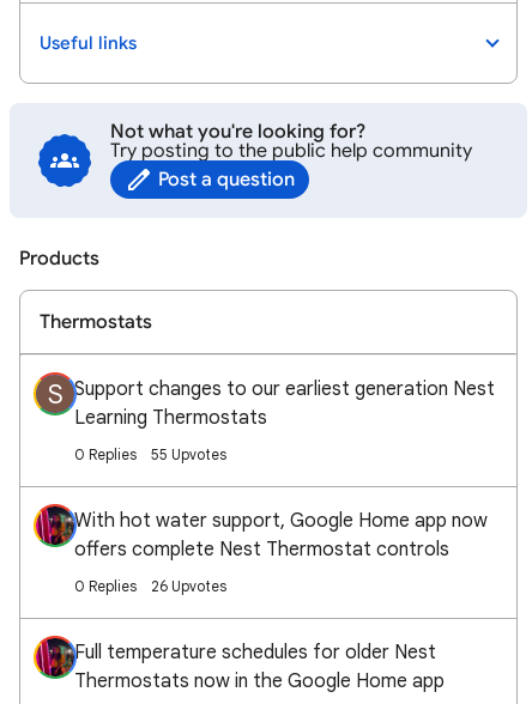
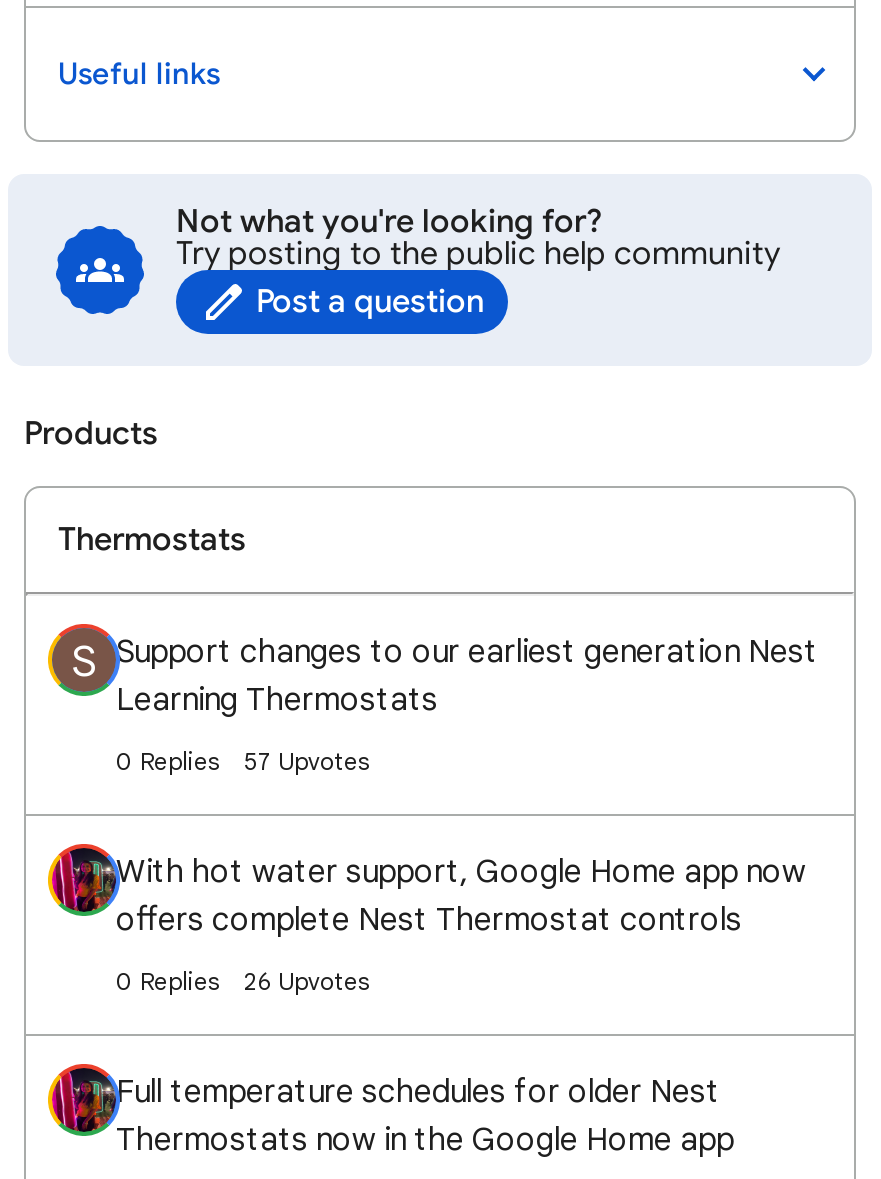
[151,445,226,463] 55 Upvotes -> [244,746,370,776] 57 Upvotes

